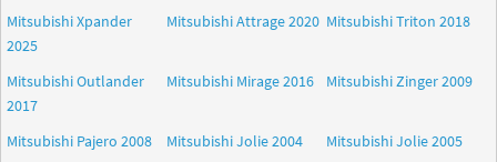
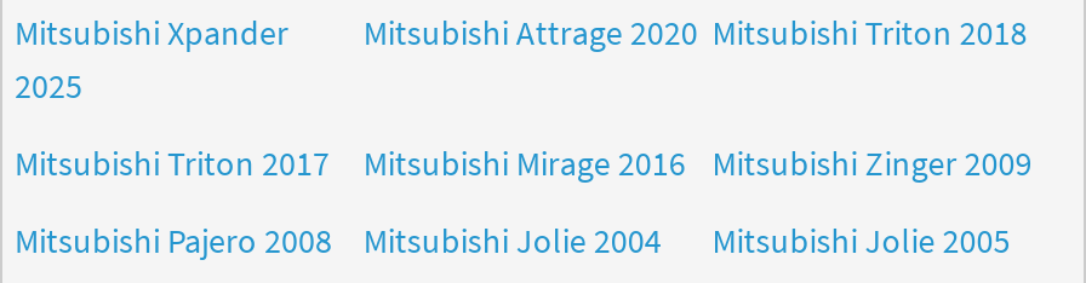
[7,71,144,115] Mitsubishi Outlander | 2017 -> [15,141,330,185] Mitsubishi Triton 2017

